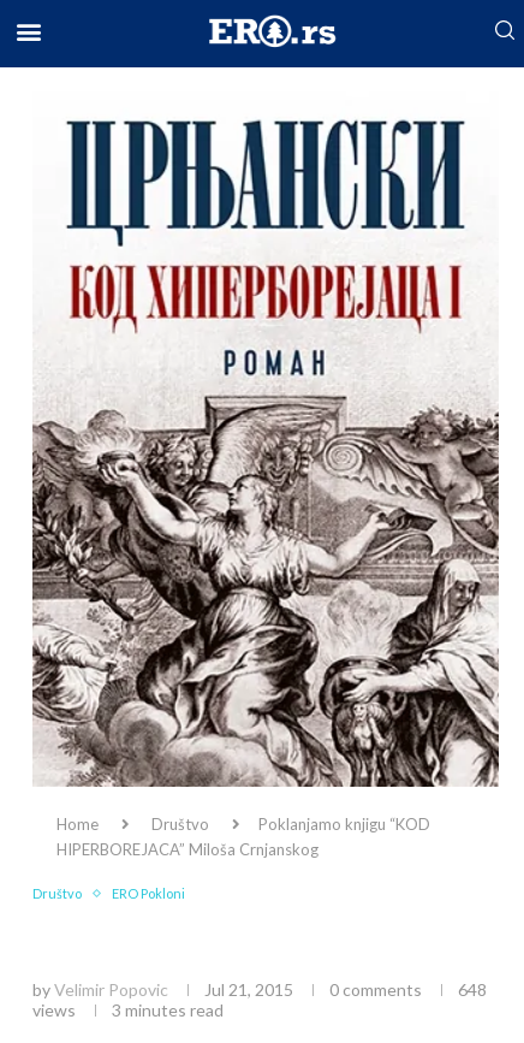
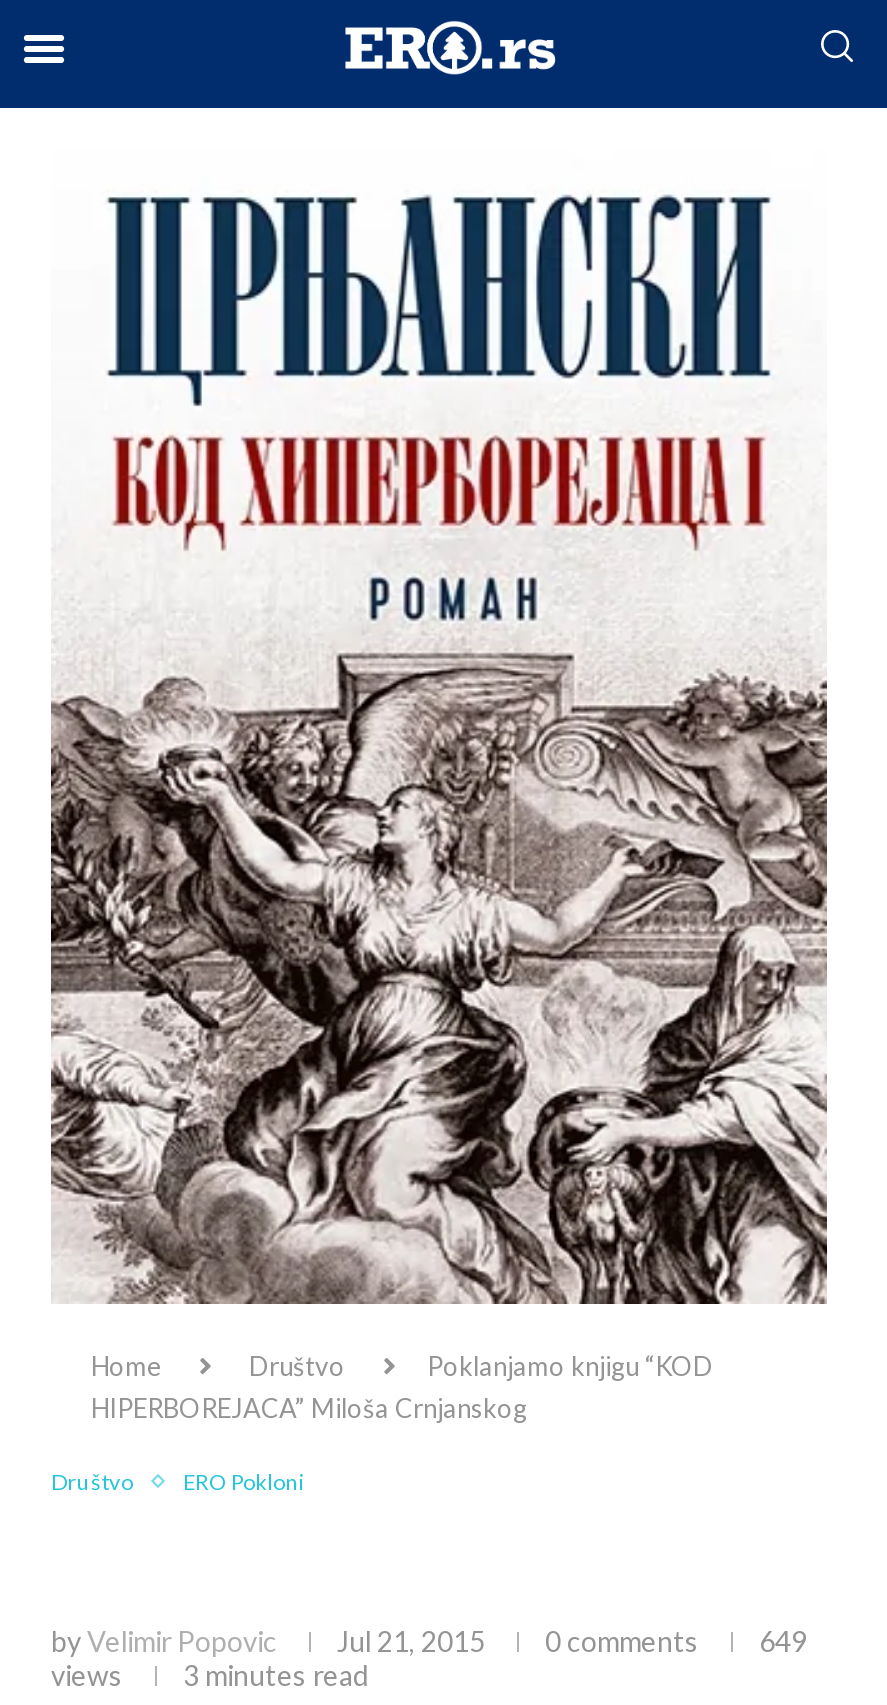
[458,979,487,1000] 648 -> [759,1624,807,1658] 649

